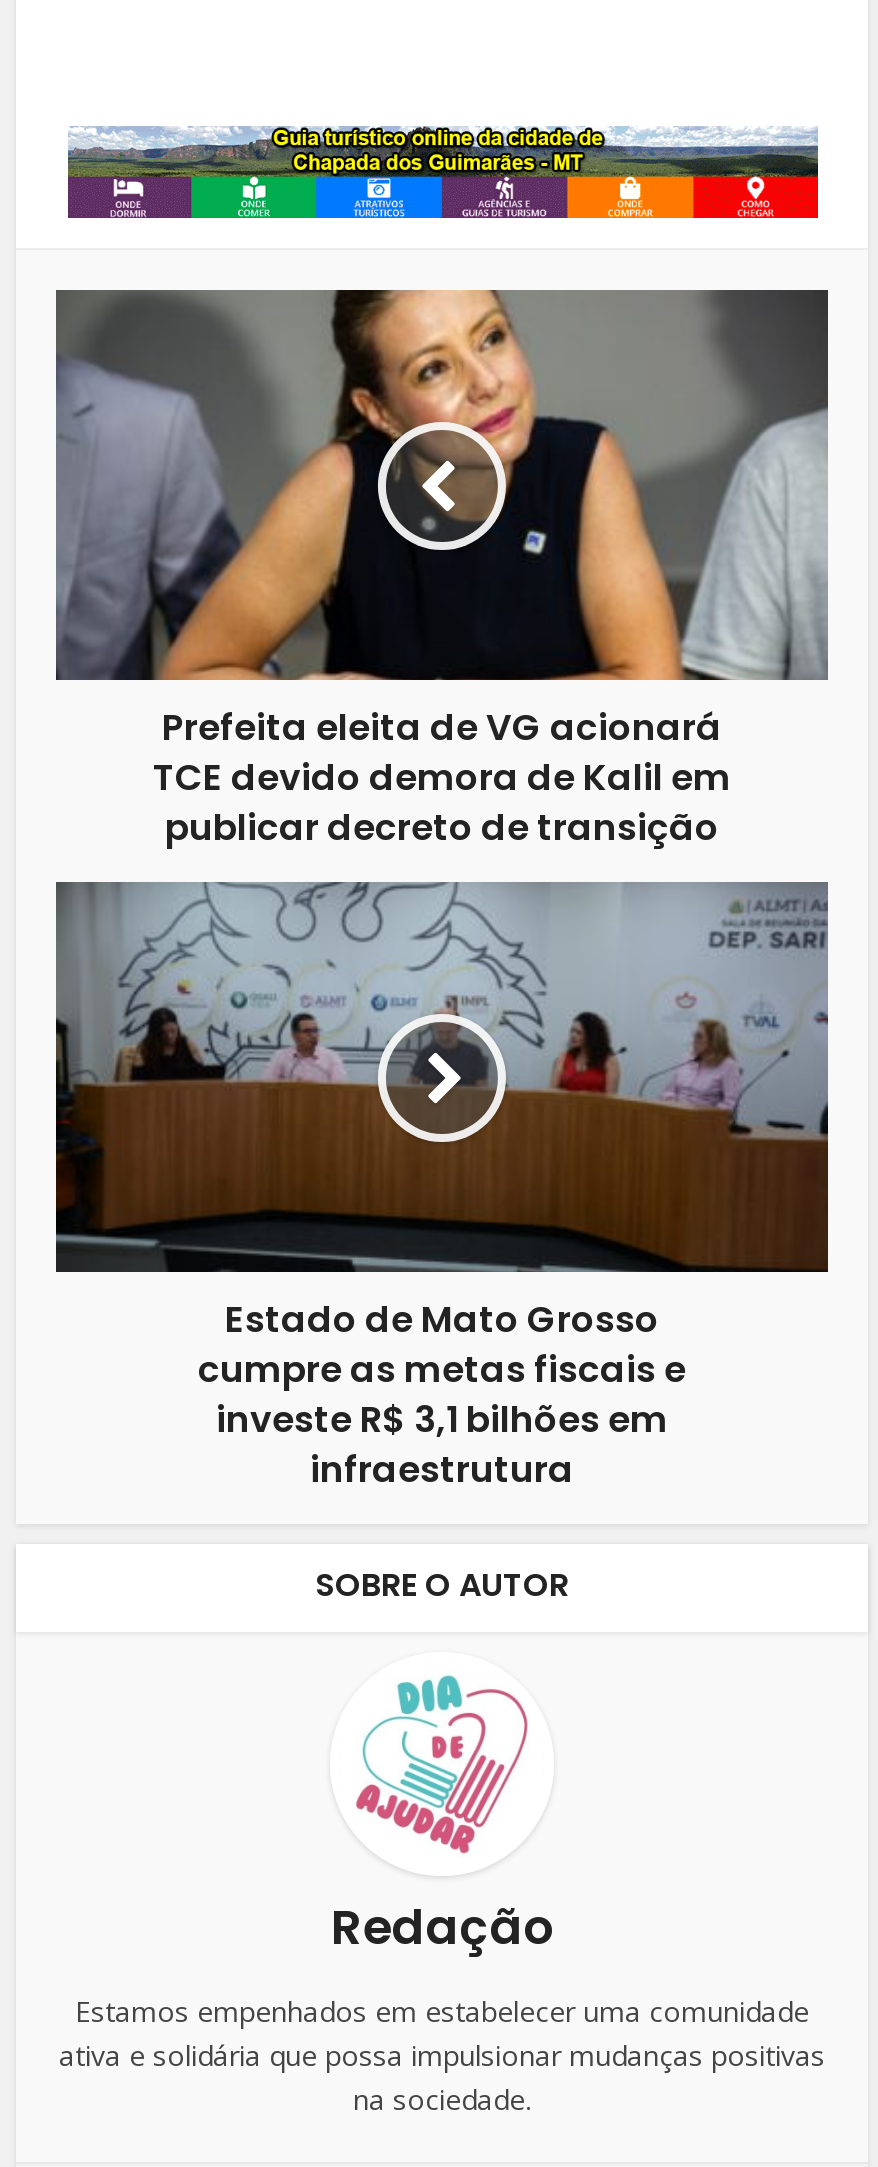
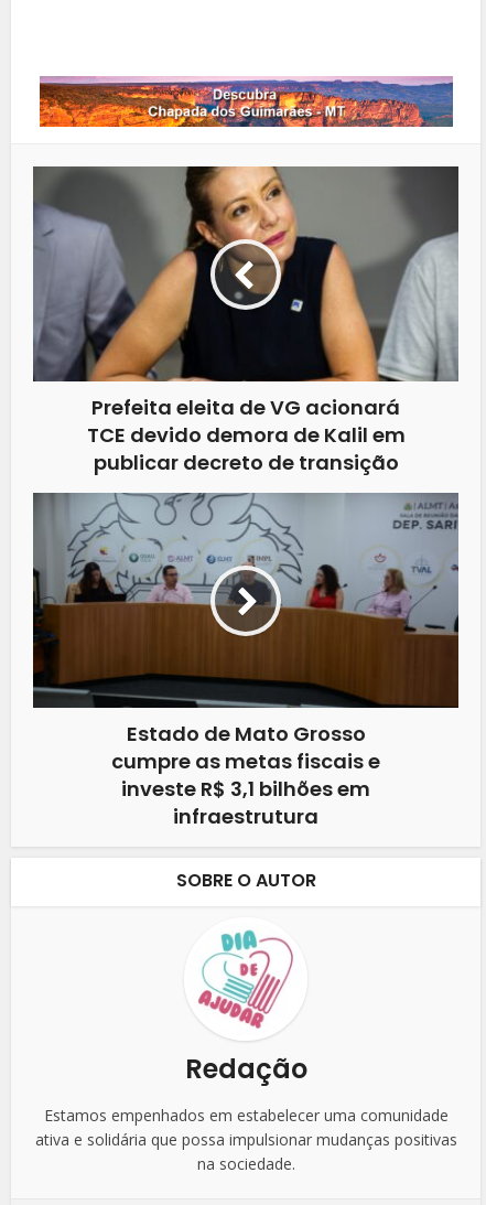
[66,124,820,220] [image] -> [39,76,454,128] [image]

